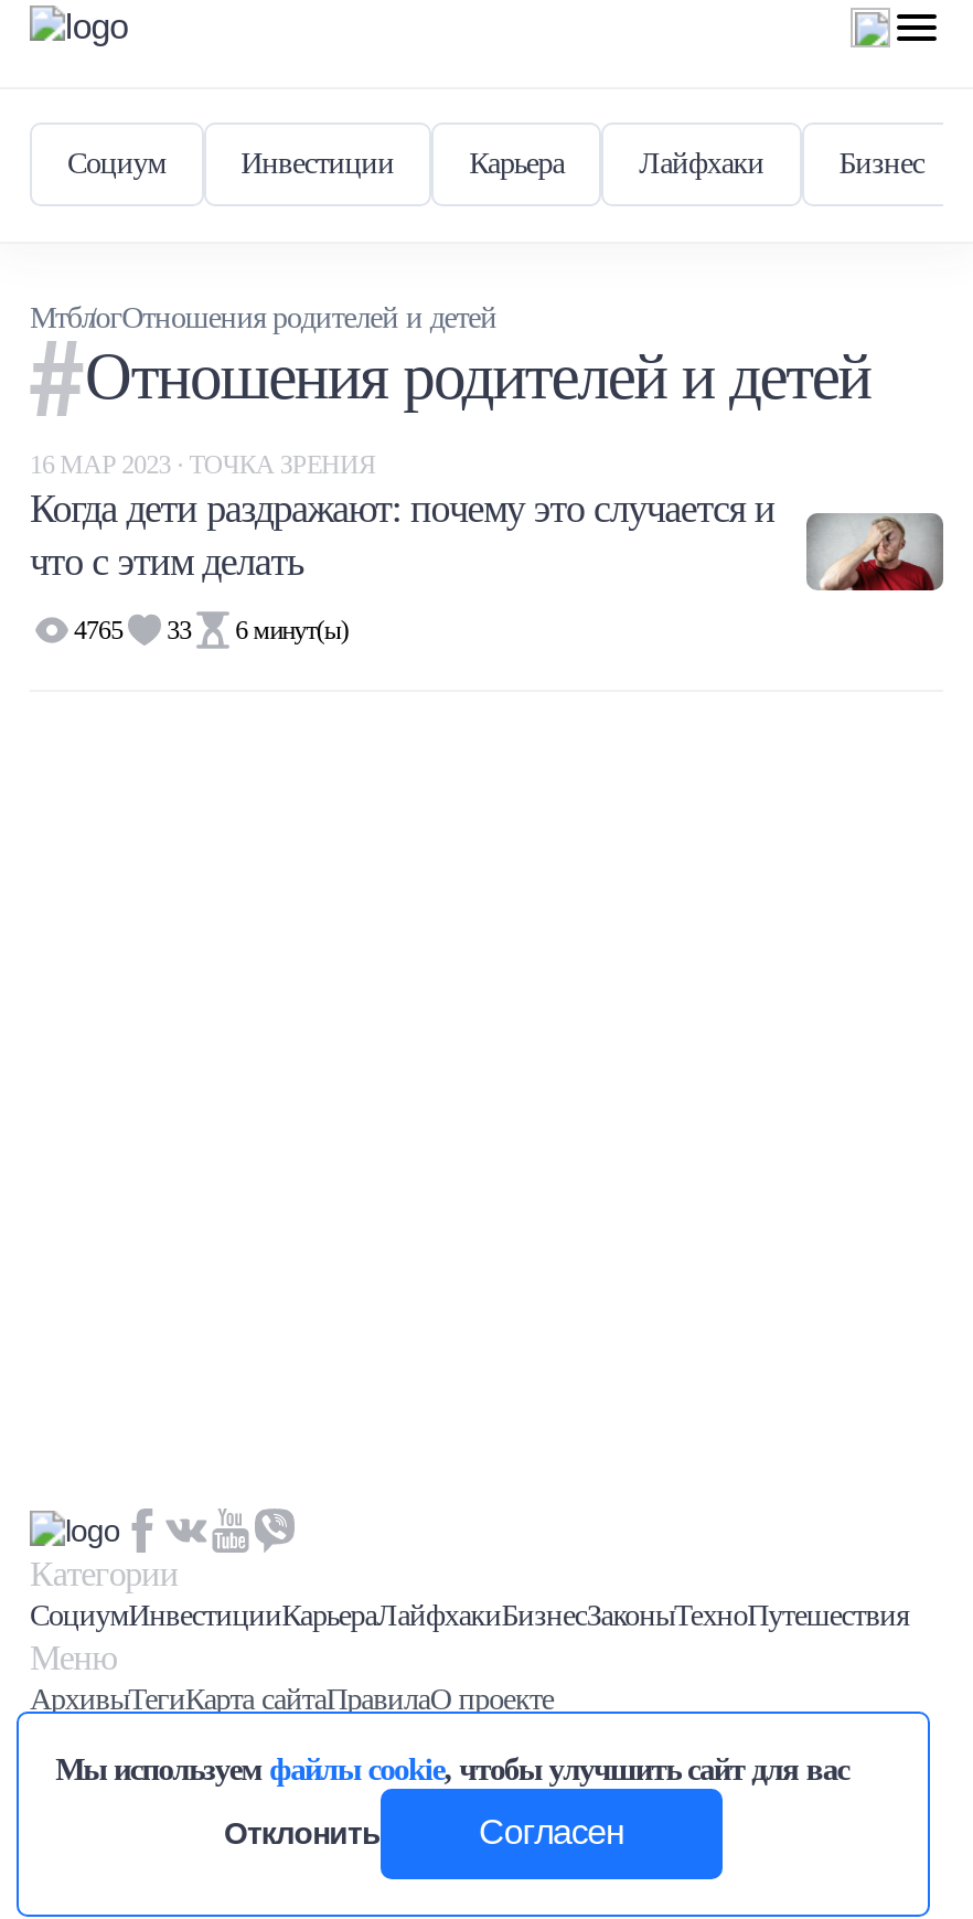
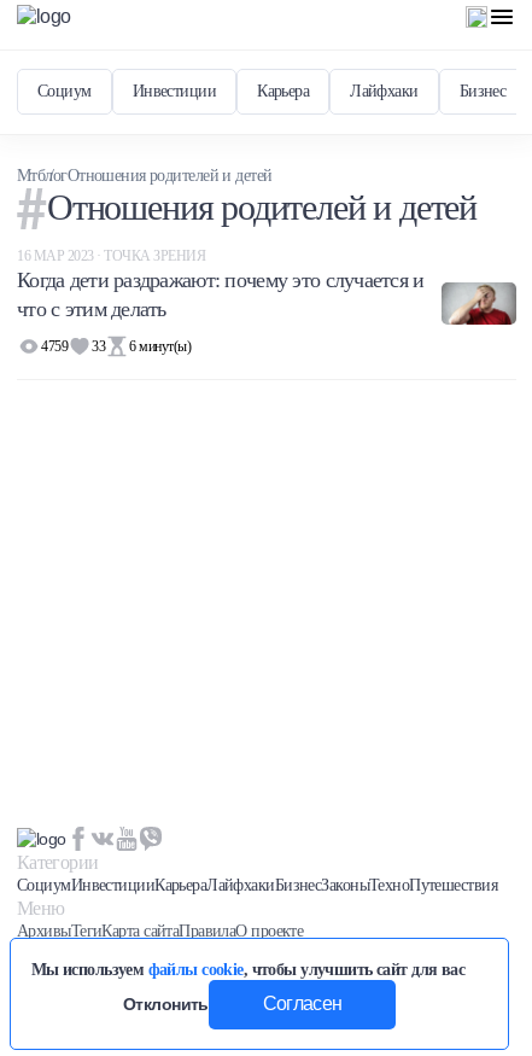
[74,615,348,646] 4765 33 6 минут(ы) -> [41,338,191,355] 4759 33 6 минут(ы)

